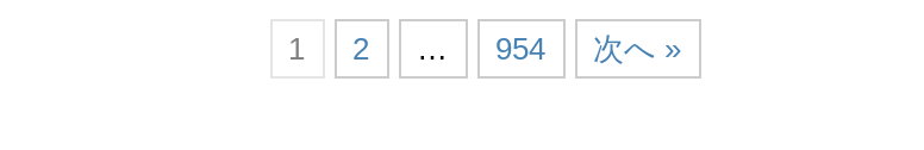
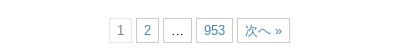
[495,31,545,67] 954 -> [203,23,224,38] 953

